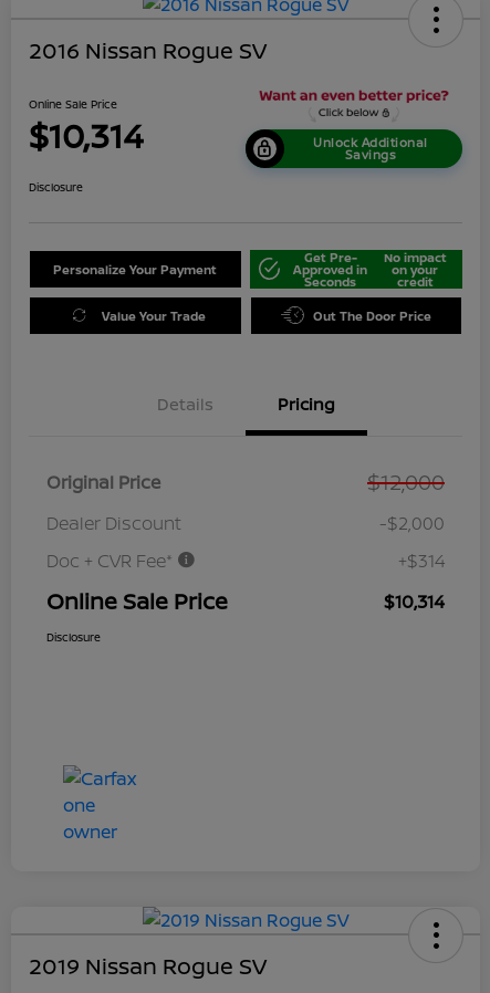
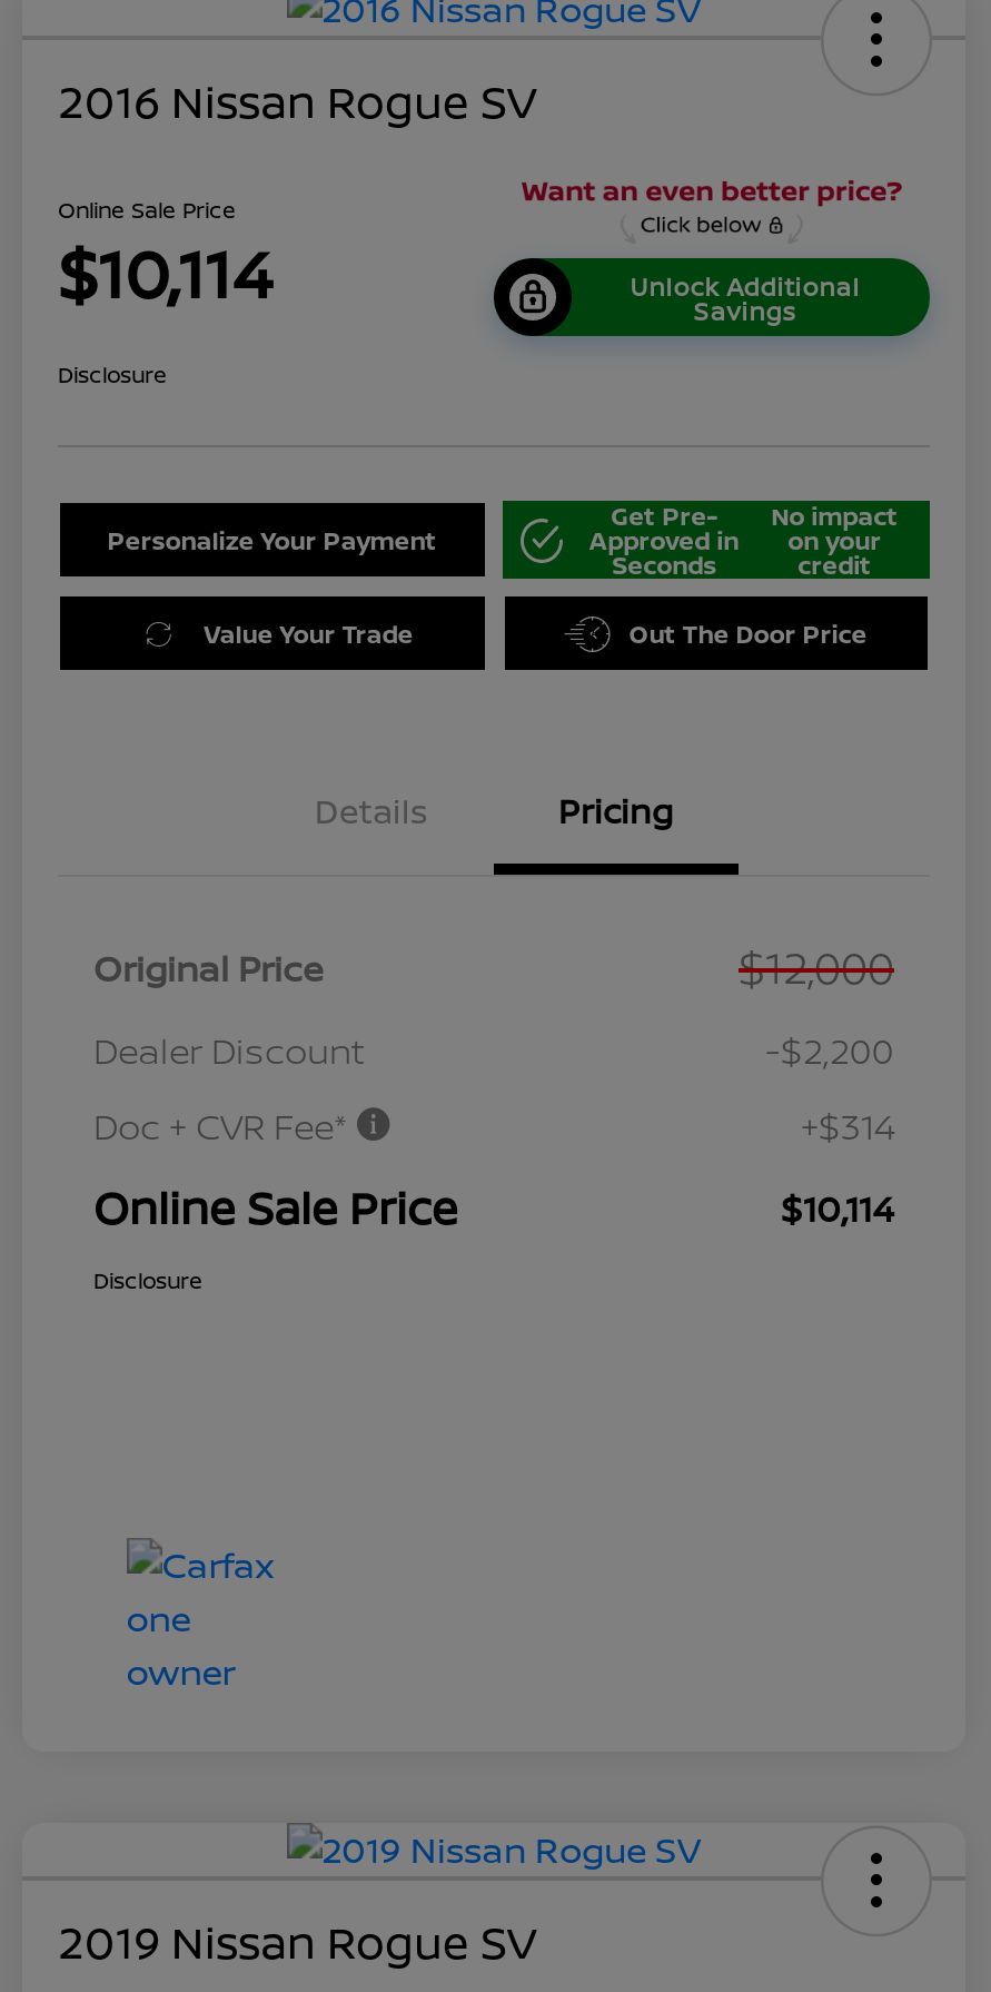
[29,113,143,158] $10,314 -> [58,227,271,318] $10,114
[379,510,445,535] -$2,000 -> [765,1027,894,1076] -$2,200
[384,589,445,613] $10,314 -> [781,1185,894,1234] $10,114

